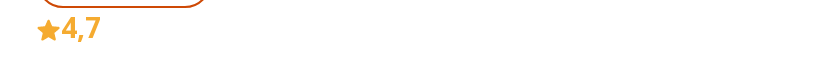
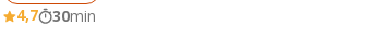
none -> [52,5,96,26] 30min

